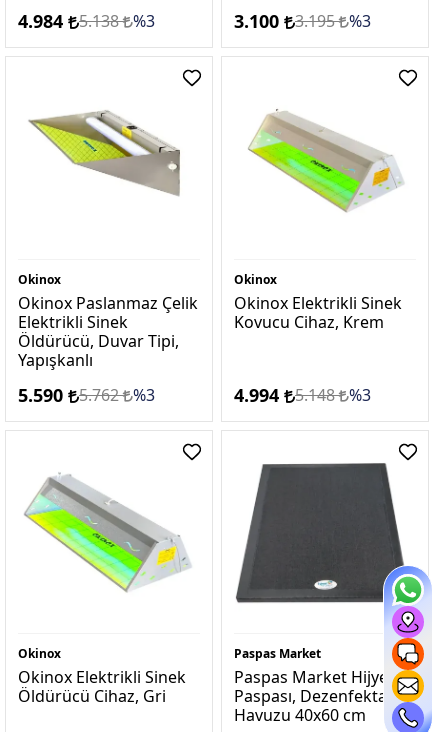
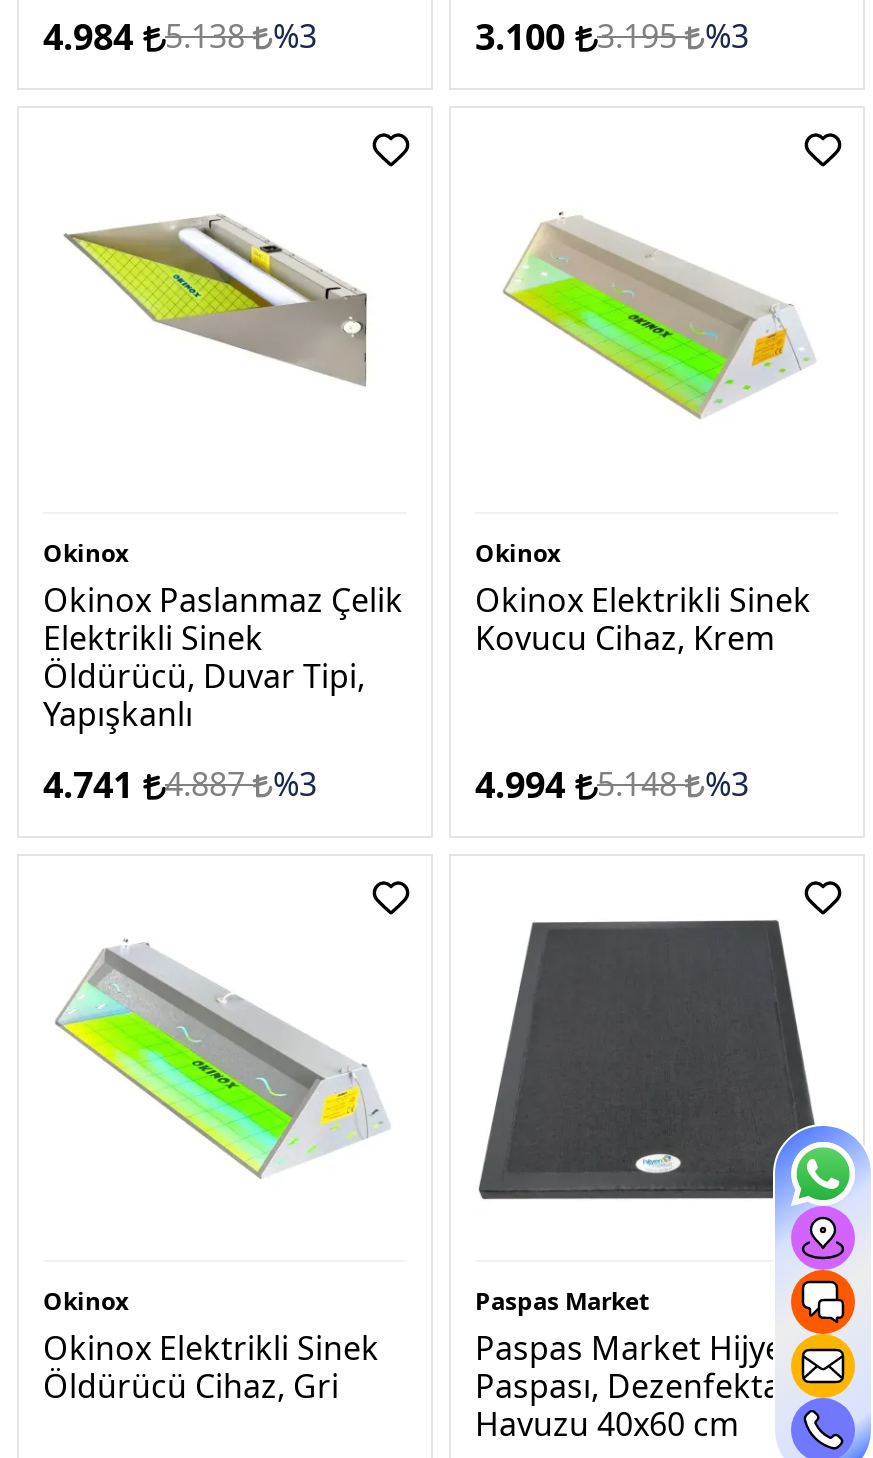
[18,383,155,407] 5.590 5.762 %3 -> [43,759,317,807] 4.741 4.887 %3

